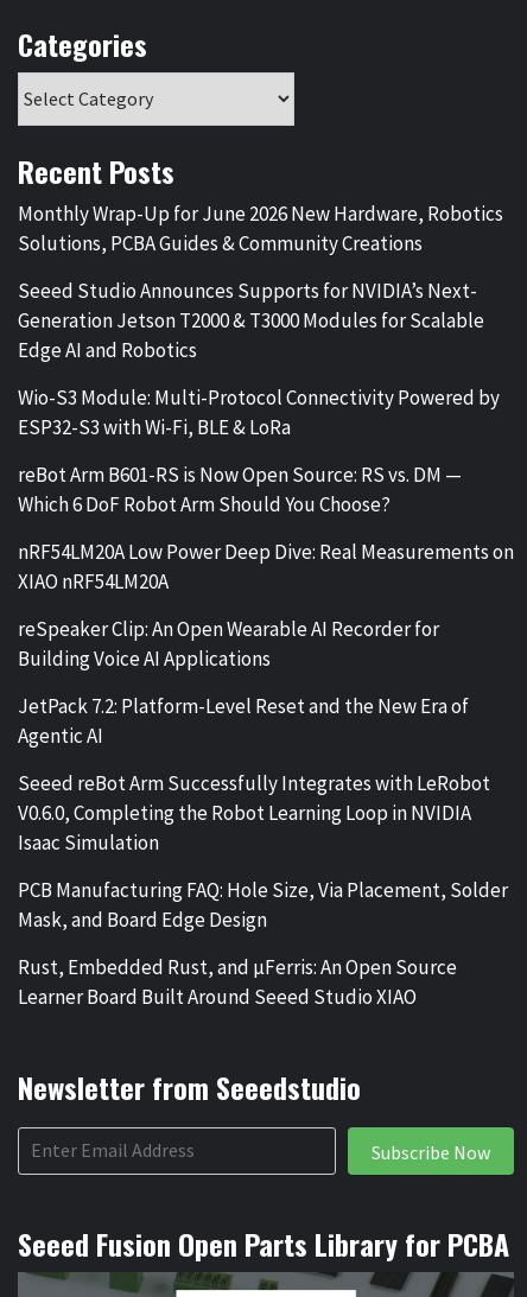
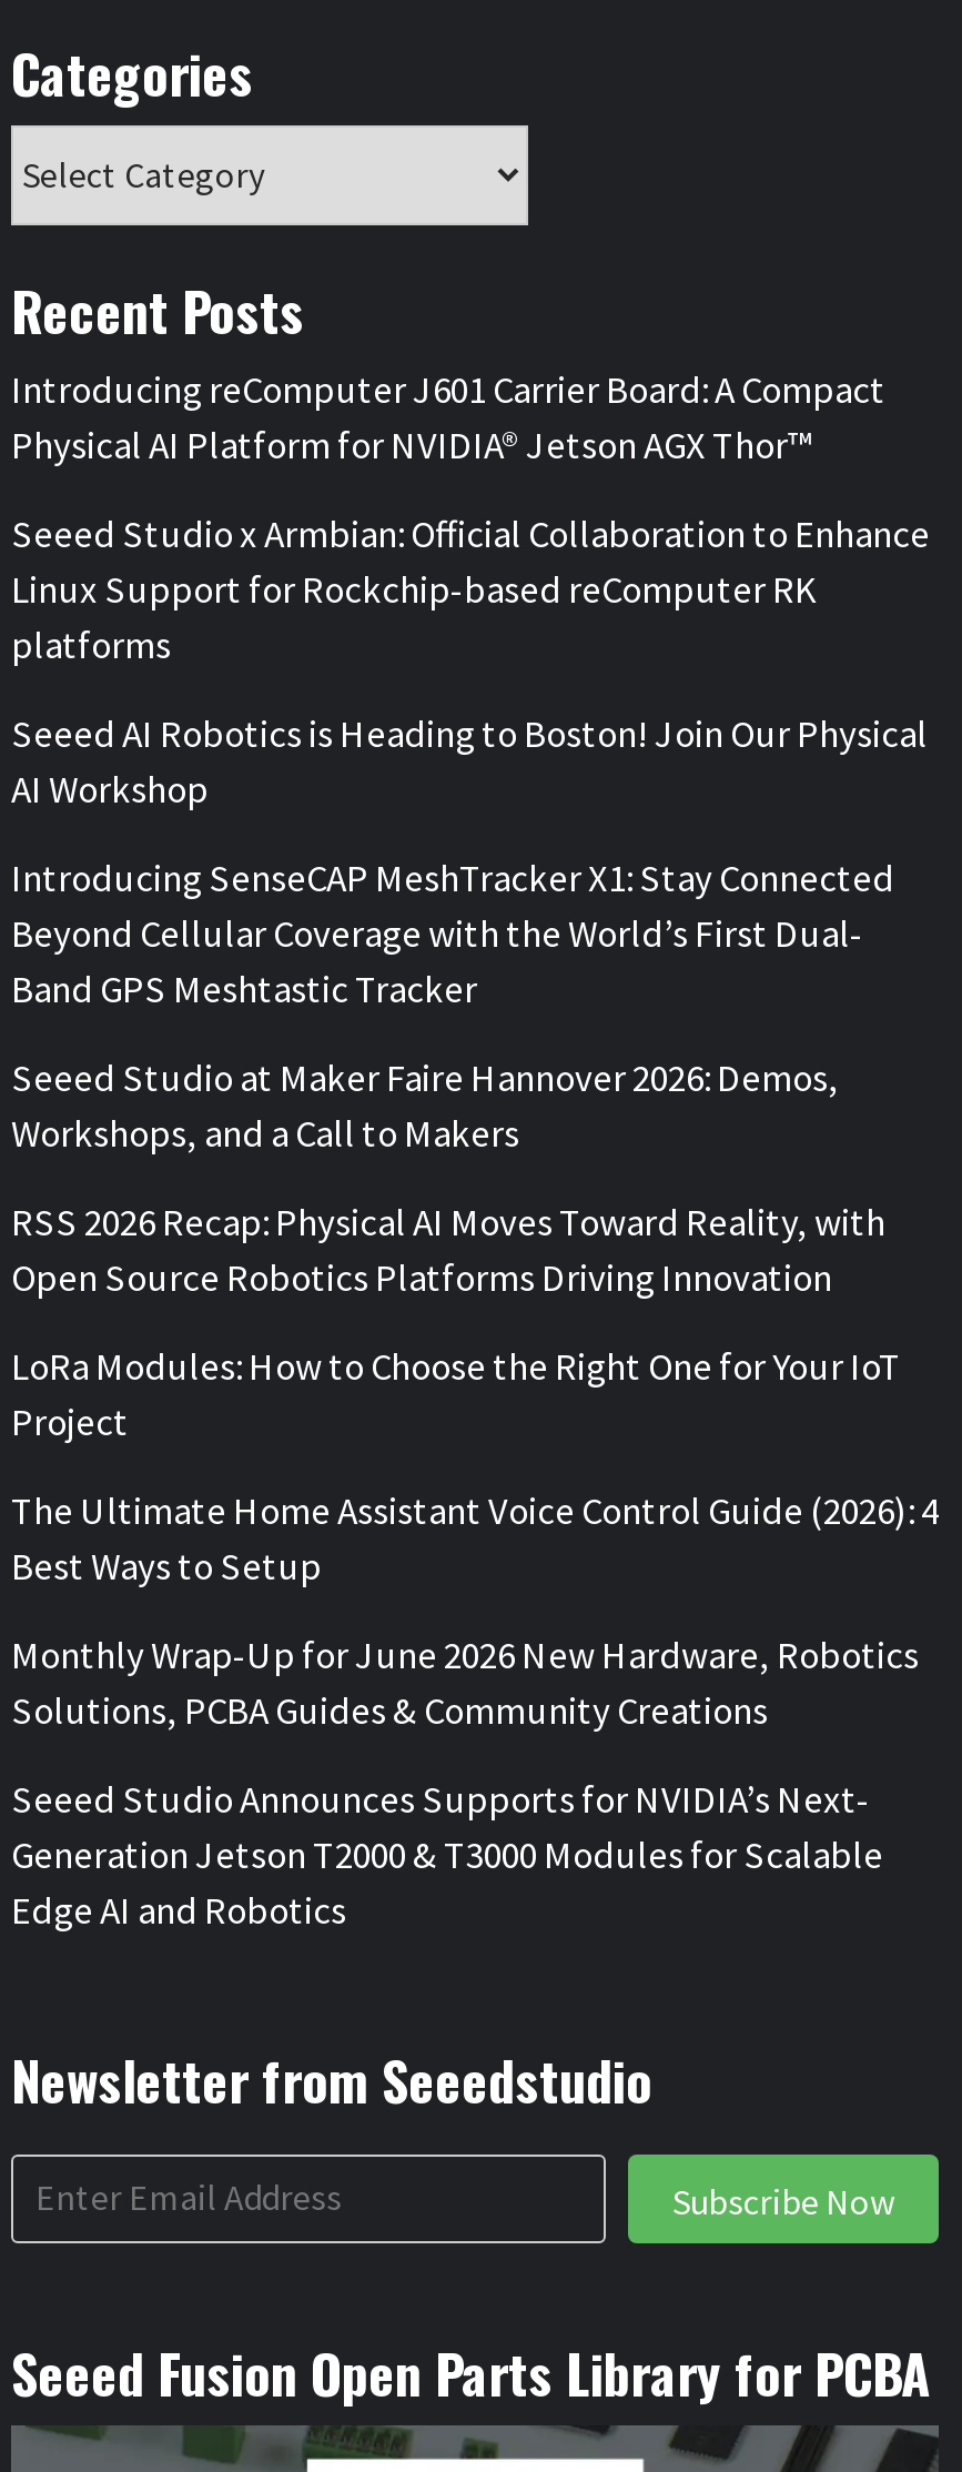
none -> [11,365,939,1590] Introducing reComputer J601 Carrier Board: A Compact | Physical AI Platform for NVIDIA® Jetson AGX Thor™ | Seeed Studio x Armbian: Official Collaboration to Enhance | Linux Support for Rockchip-based reComputer RK | platforms | Seeed AI Robotics is Heading to Boston! Join Our Physical | AI Workshop | Introducing SenseCAP MeshTracker X1: Stay Connected | Beyond Cellular Coverage with the World’s First Dual- | Band GPS Meshtastic Tracker | Seeed Studio at Maker Faire Hannover 2026: Demos, | Workshops, and a Call to Makers | RSS 2026 Recap: Physical AI Moves Toward Reality, with | Open Source Robotics Platforms Driving Innovation | LoRa Modules: How to Choose the Right One for Your IoT | Project | The Ultimate Home Assistant Voice Control Guide (2026): 4 | Best Ways to Setup
moved [18,200,503,363] -> [11,1630,919,1934]: Monthly Wrap-Up for June 2026 New Hardware, Robotics | Solutions, PCBA Guides & Community Creations | Seeed Studio Announces Supports for NVIDIA’s Next- | Generation Jetson T2000 & T3000 Modules for Scalable | Edge AI and Robotics
[18,384,514,1010] Wio-S3 Module: Multi-Protocol Connectivity Powered by | ESP32-S3 with Wi-Fi, BLE & LoRa | reBot Arm B601-RS is Now Open Source: RS vs. DM — | Which 6 DoF Robot Arm Should You Choose? | nRF54LM20A Low Power Deep Dive: Real Measurements on | XIAO nRF54LM20A | reSpeaker Clip: An Open Wearable AI Recorder for | Building Voice AI Applications | JetPack 7.2: Platform-Level Reset and the New Era of | Agentic AI | Seeed reBot Arm Successfully Integrates with LeRobot | V0.6.0, Completing the Robot Learning Loop in NVIDIA | Isaac Simulation | PCB Manufacturing FAQ: Hole Size, Via Placement, Solder | Mask, and Board Edge Design | Rust, Embedded Rust, and µFerris: An Open Source | Learner Board Built Around Seeed Studio XIAO -> none

